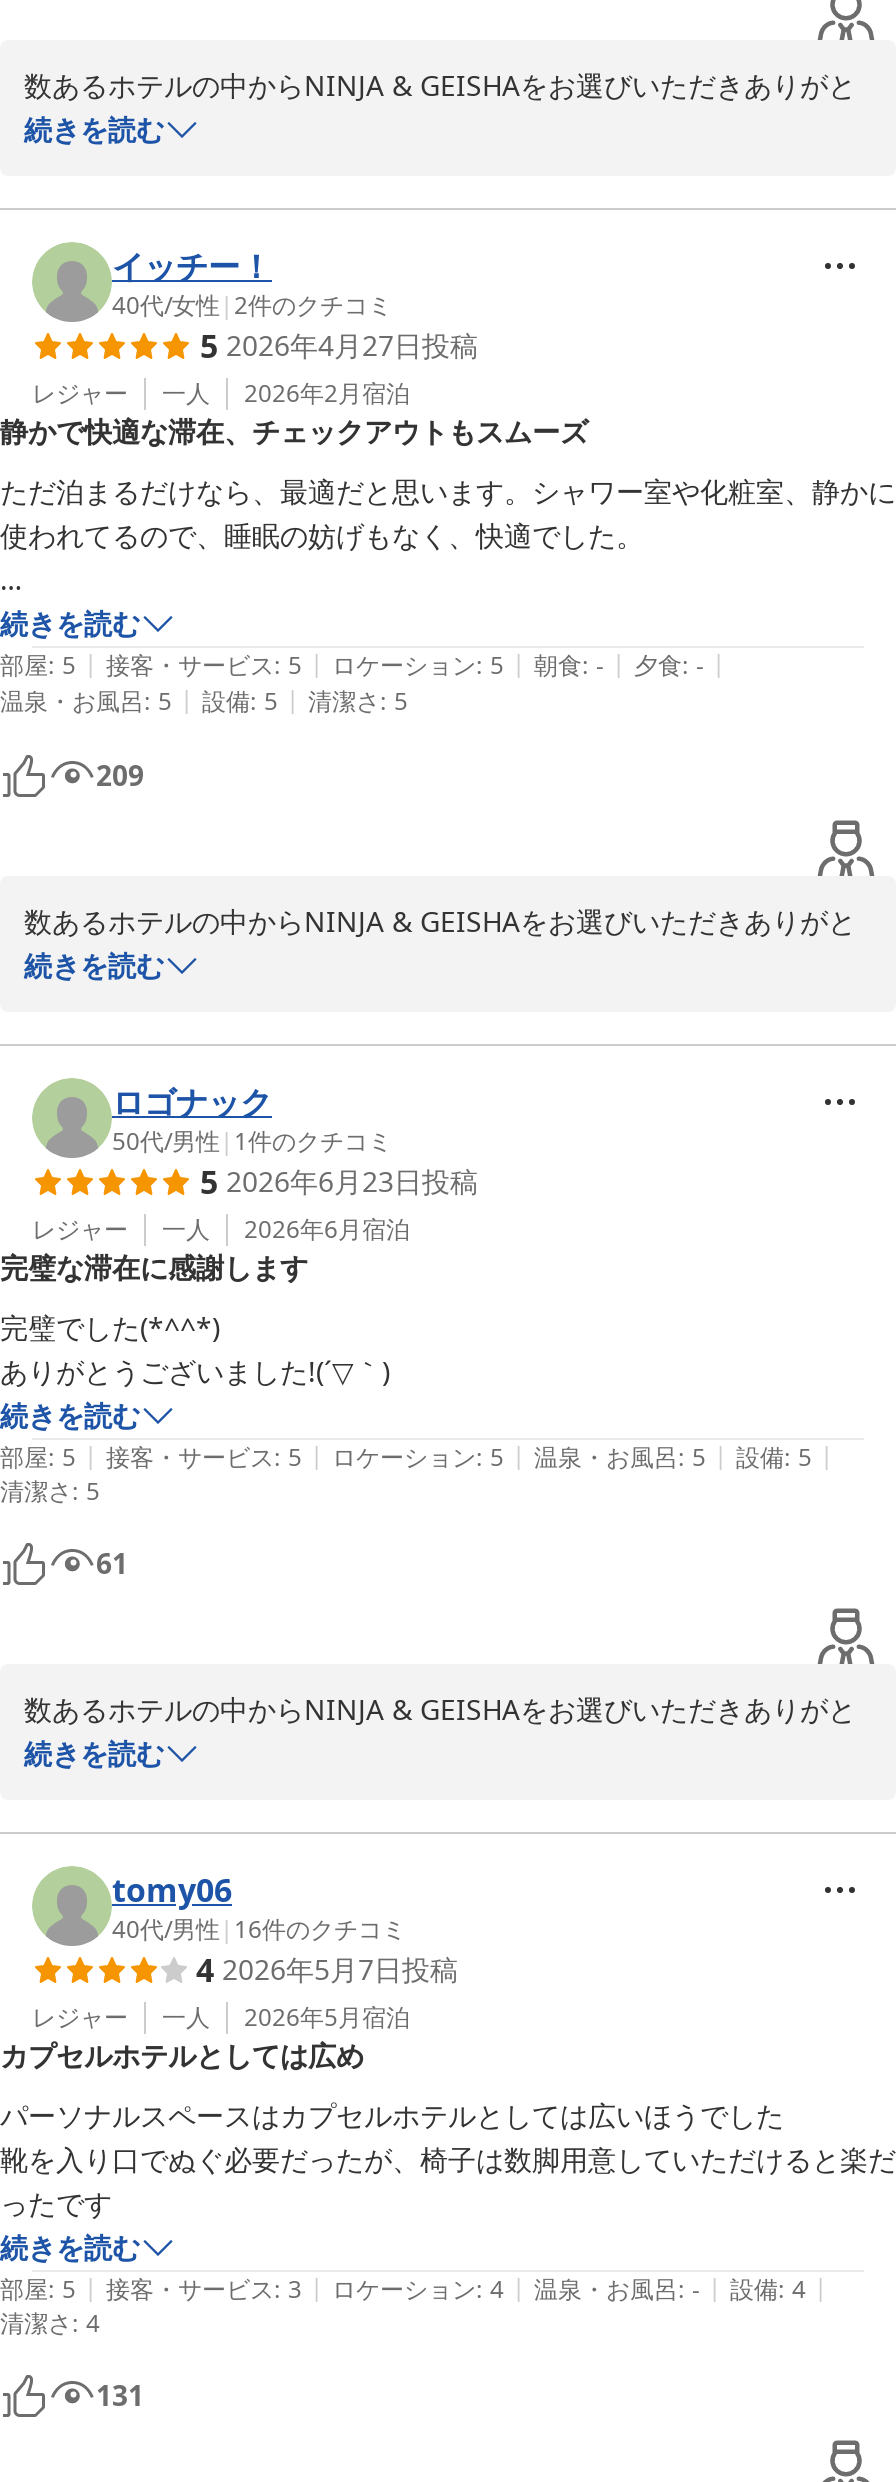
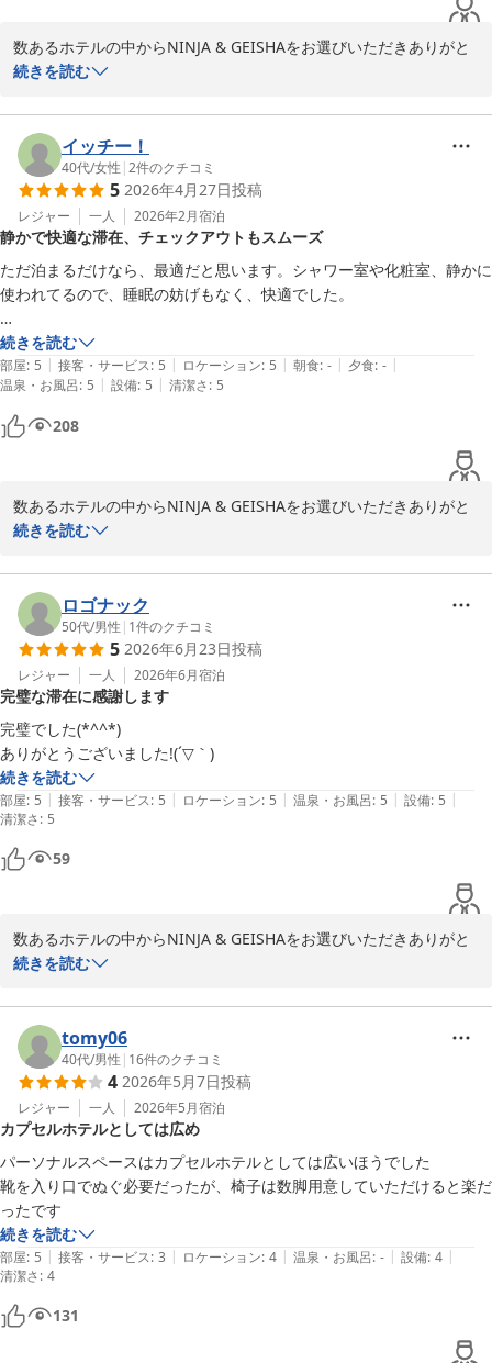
[96,756,144,794] 209 -> [53,415,79,436] 208
[96,1544,128,1582] 61 -> [53,848,70,869] 59

